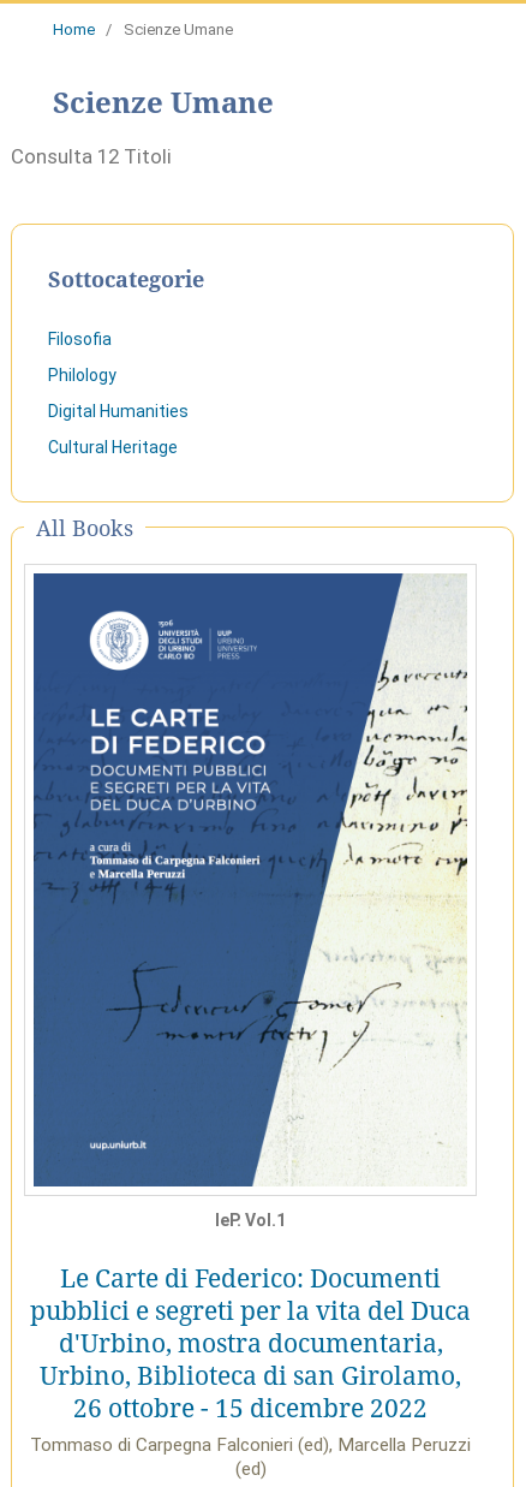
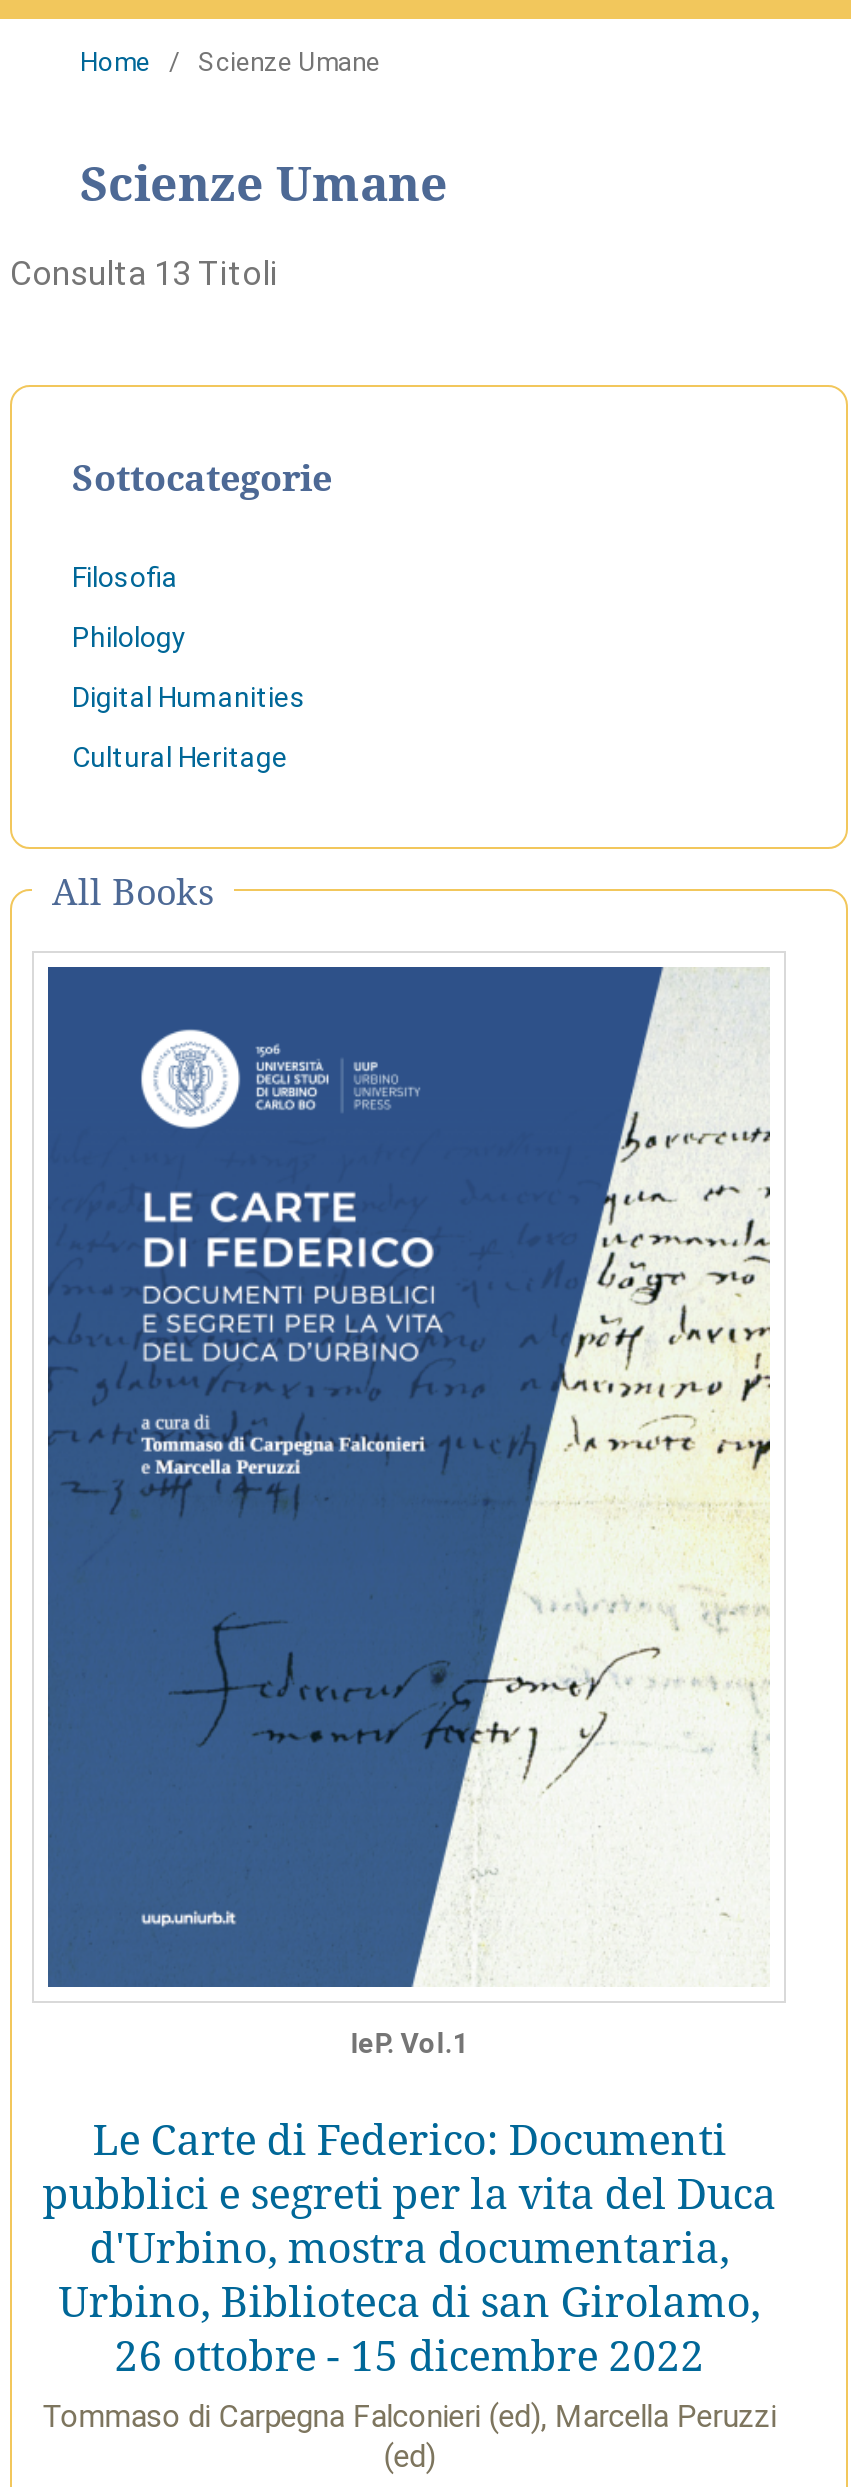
[11,144,172,168] Consulta 12 Titoli -> [10,253,278,293] Consulta 13 Titoli

